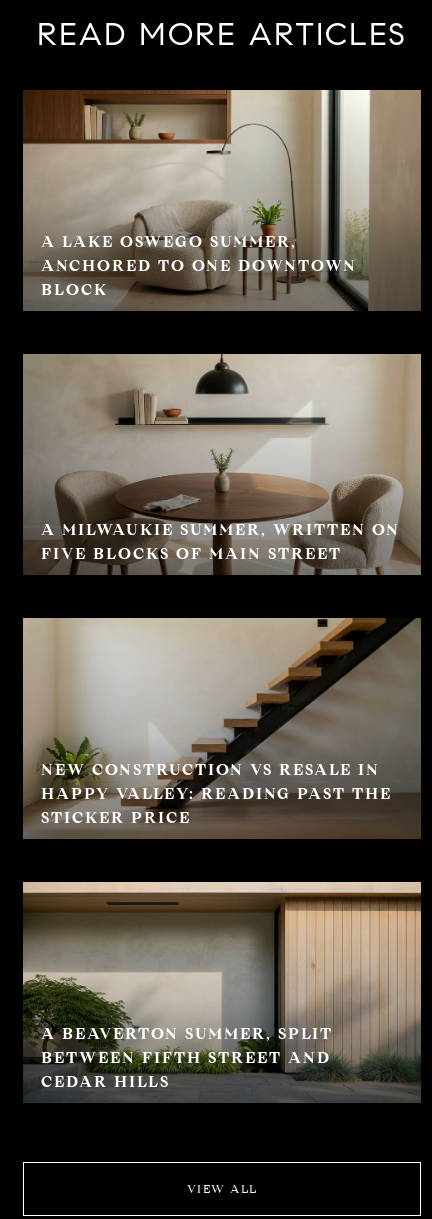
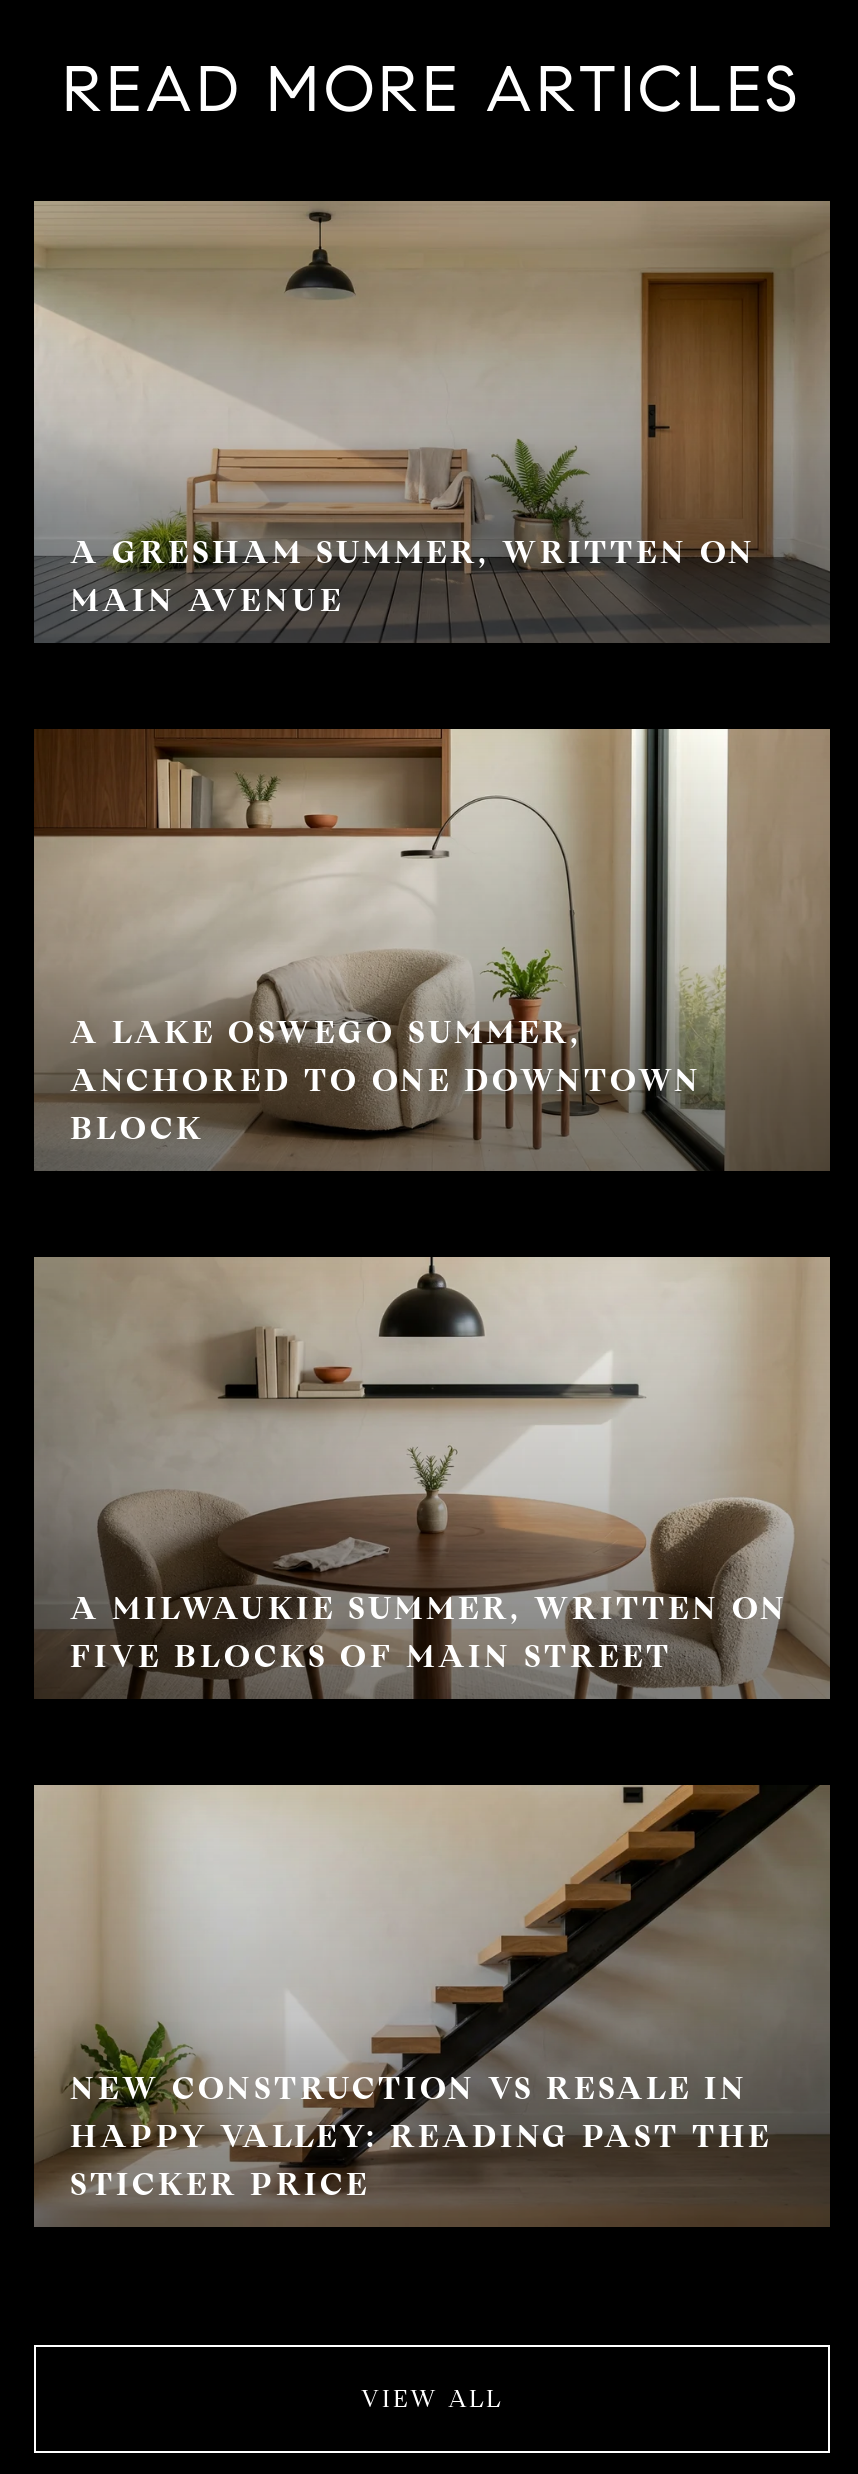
none -> [32,199,830,643] [image] | A GRESHAM SUMMER, WRITTEN ON | MAIN AVENUE
moved [23,89,421,827] -> [34,727,830,2203]: [image] | A LAKE OSWEGO SUMMER, | ANCHORED TO ONE DOWNTOWN | ... | HAPPY VALLEY: READING PAST THE | STICKER PRICE
[23,881,421,1102] [image] | A BEAVERTON SUMMER, SPLIT | BETWEEN FIFTH STREET AND | CEDAR HILLS -> none

